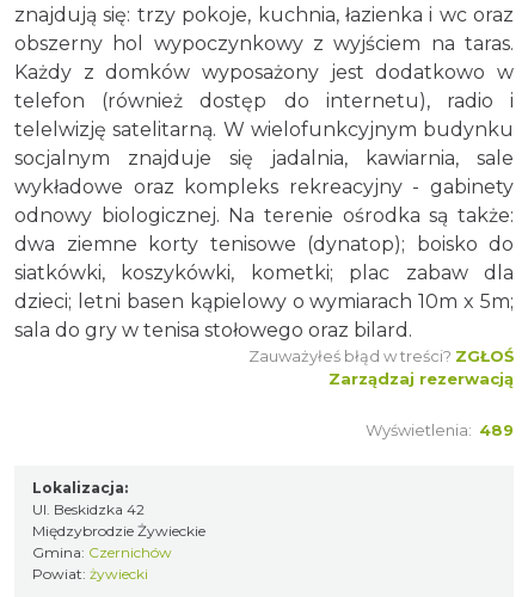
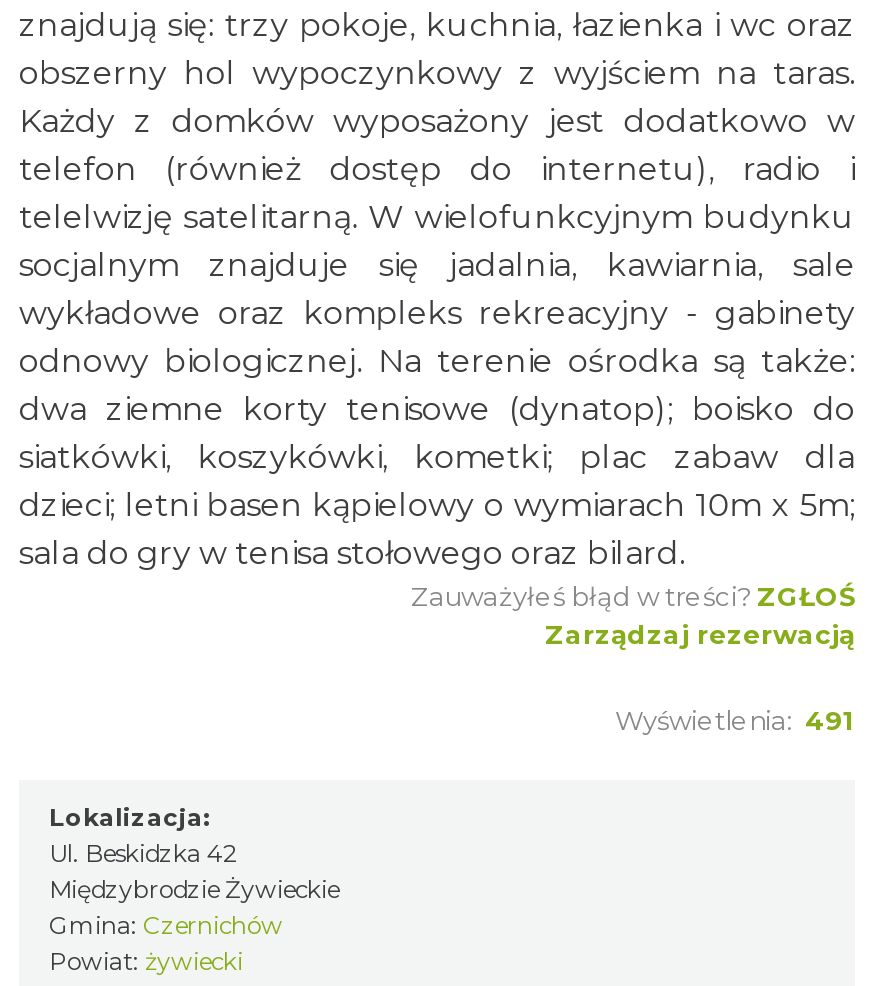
[366,420,514,439] Wyświetlenia: 489 -> [615,704,855,736] Wyświetlenia: 491

